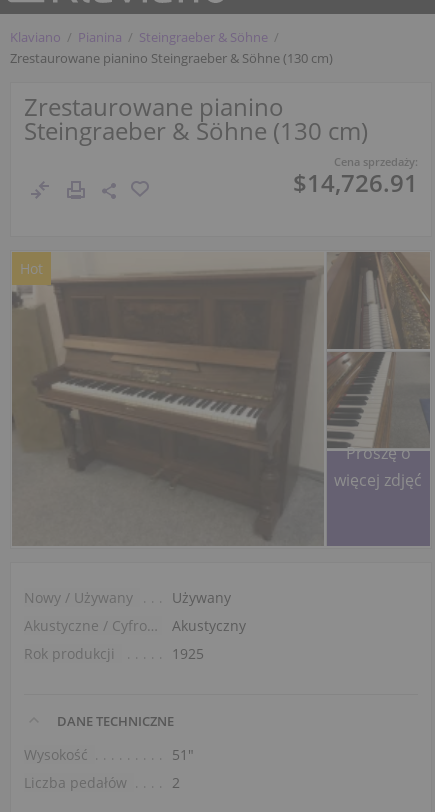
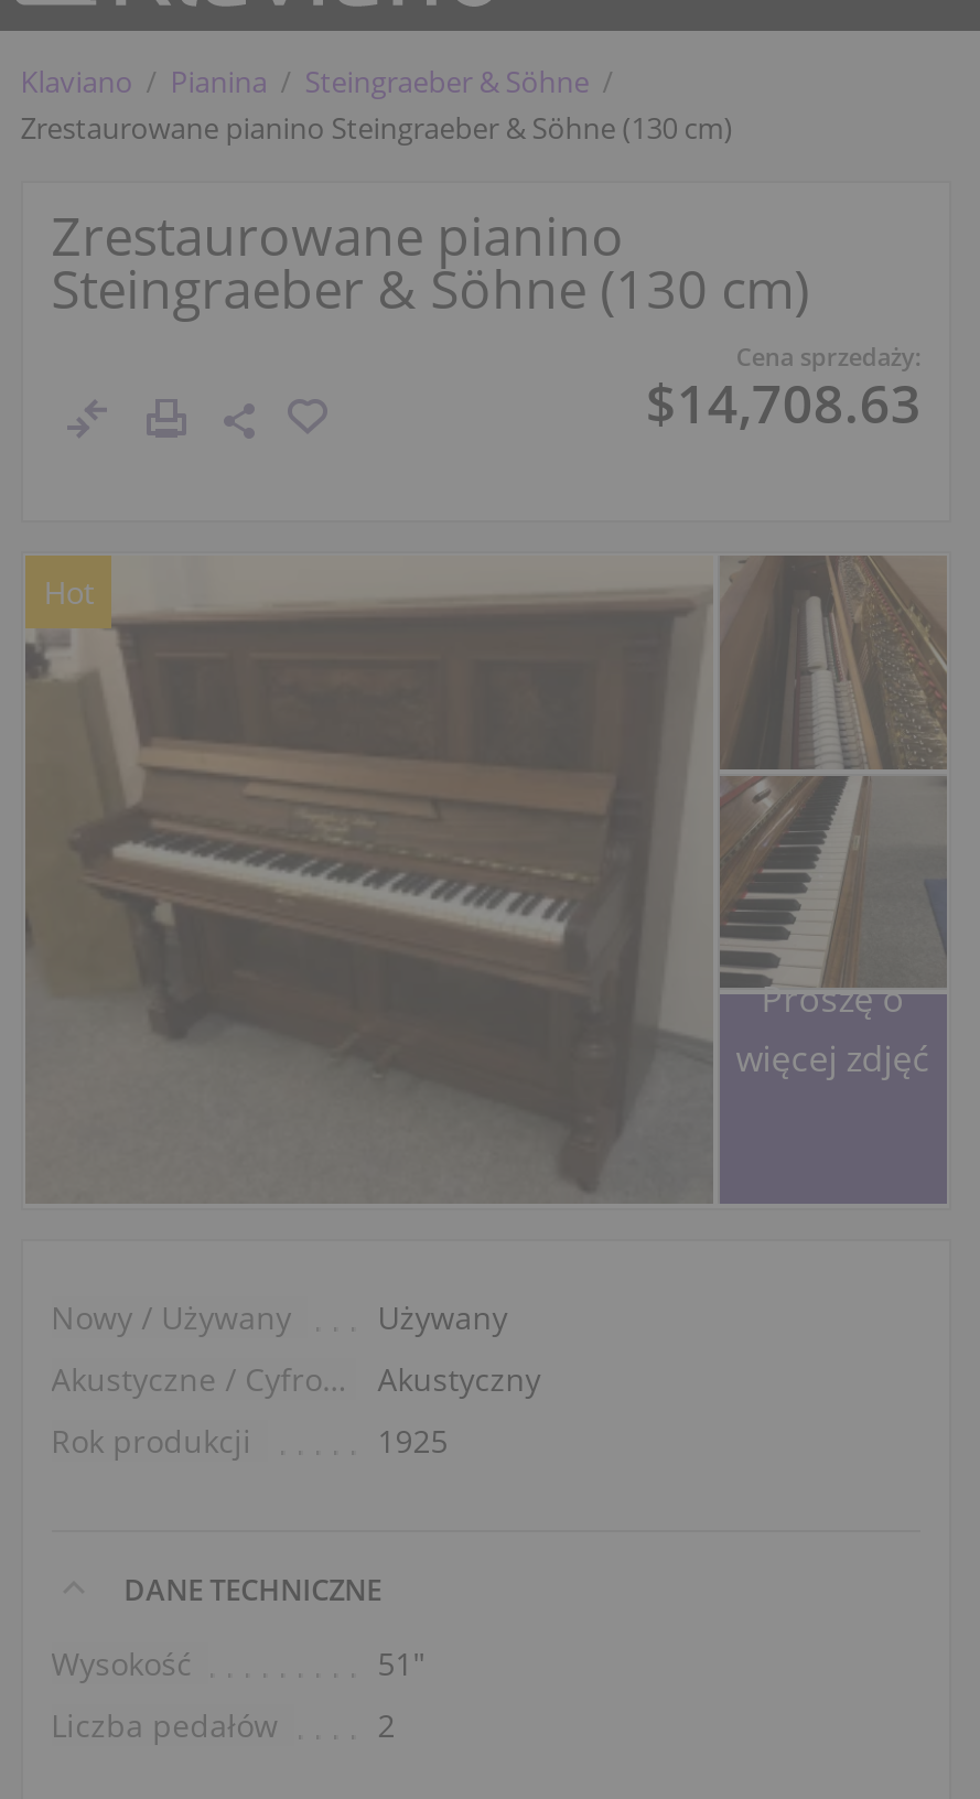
[293,166,418,199] $14,726.91 -> [646,366,921,439] $14,708.63

